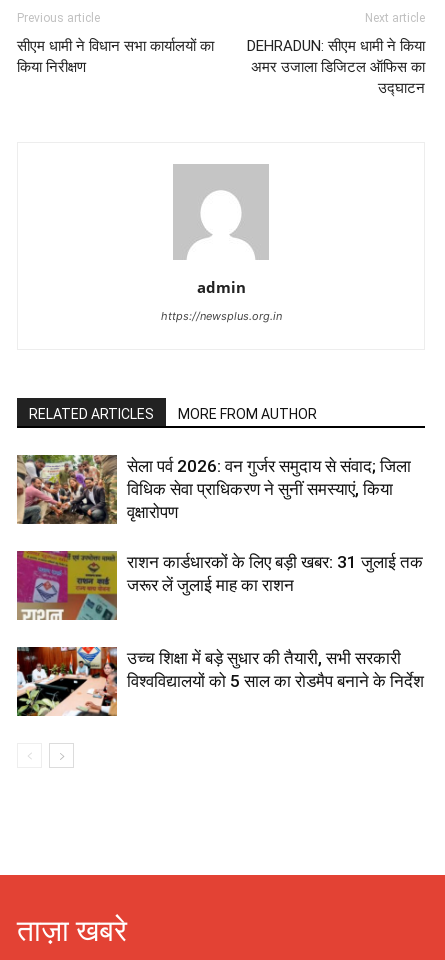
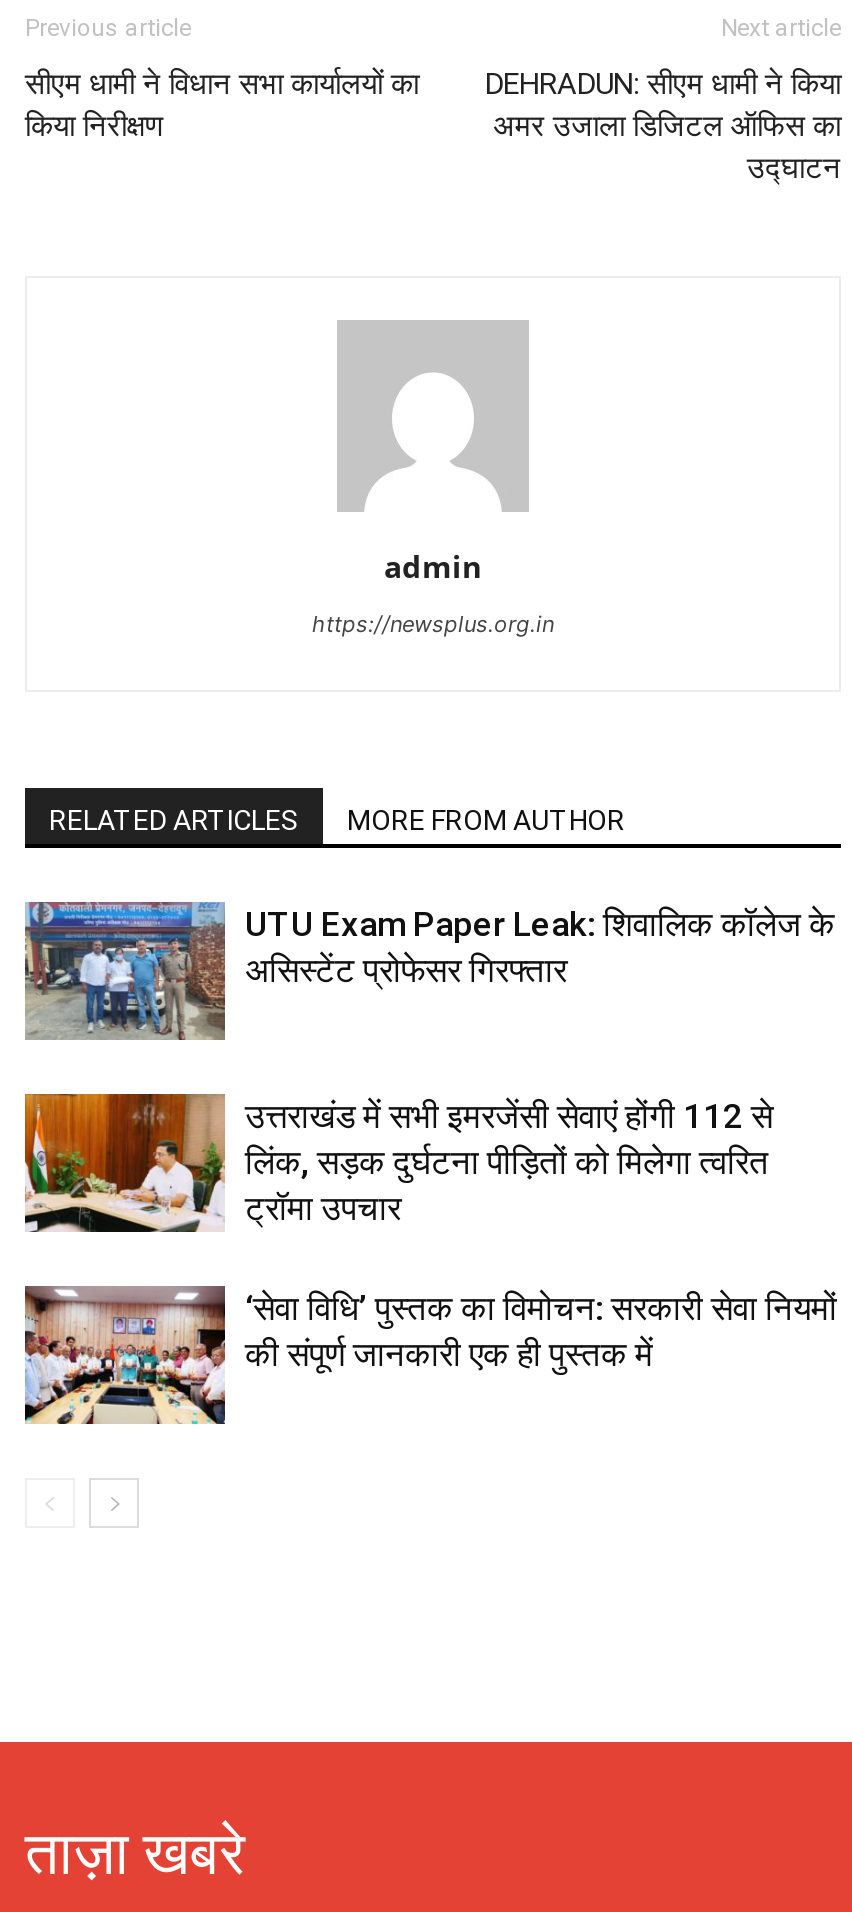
[16,454,411,524] [image] | सेला पर्व 2026: वन गुर्जर समुदाय से संवाद; जिला | विधिक सेवा प्राधिकरण ने सुनीं समस्याएं, किया | वृक्षारोपण -> [23,900,835,1042] [image] | UTU Exam Paper Leak: शिवालिक कॉलेज के | असिस्टेंट प्रोफेसर गिरफ्तार
[16,550,423,621] [image] | राशन कार्डधारकों के लिए बड़ी खबर: 31 जुलाई तक | जरूर लें जुलाई माह का राशन -> [23,1092,773,1234] [image] | उत्तराखंड में सभी इमरजेंसी सेवाएं होंगी 112 से | लिंक, सड़क दुर्घटना पीड़ितों को मिलेगा त्वरित | ट्रॉमा उपचार
[16,646,424,717] [image] | उच्च शिक्षा में बड़े सुधार की तैयारी, सभी सरकारी | विश्वविद्यालयों को 5 साल का रोडमैप बनाने के निर्देश -> [23,1286,837,1426] [image] | ‘सेवा विधि’ पुस्तक का विमोचन: सरकारी सेवा नियमों | की संपूर्ण जानकारी एक ही पुस्तक में

